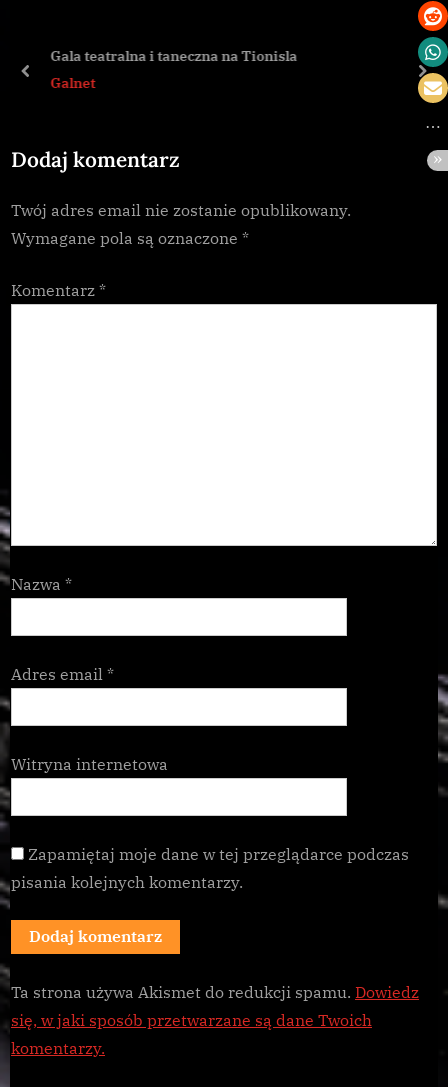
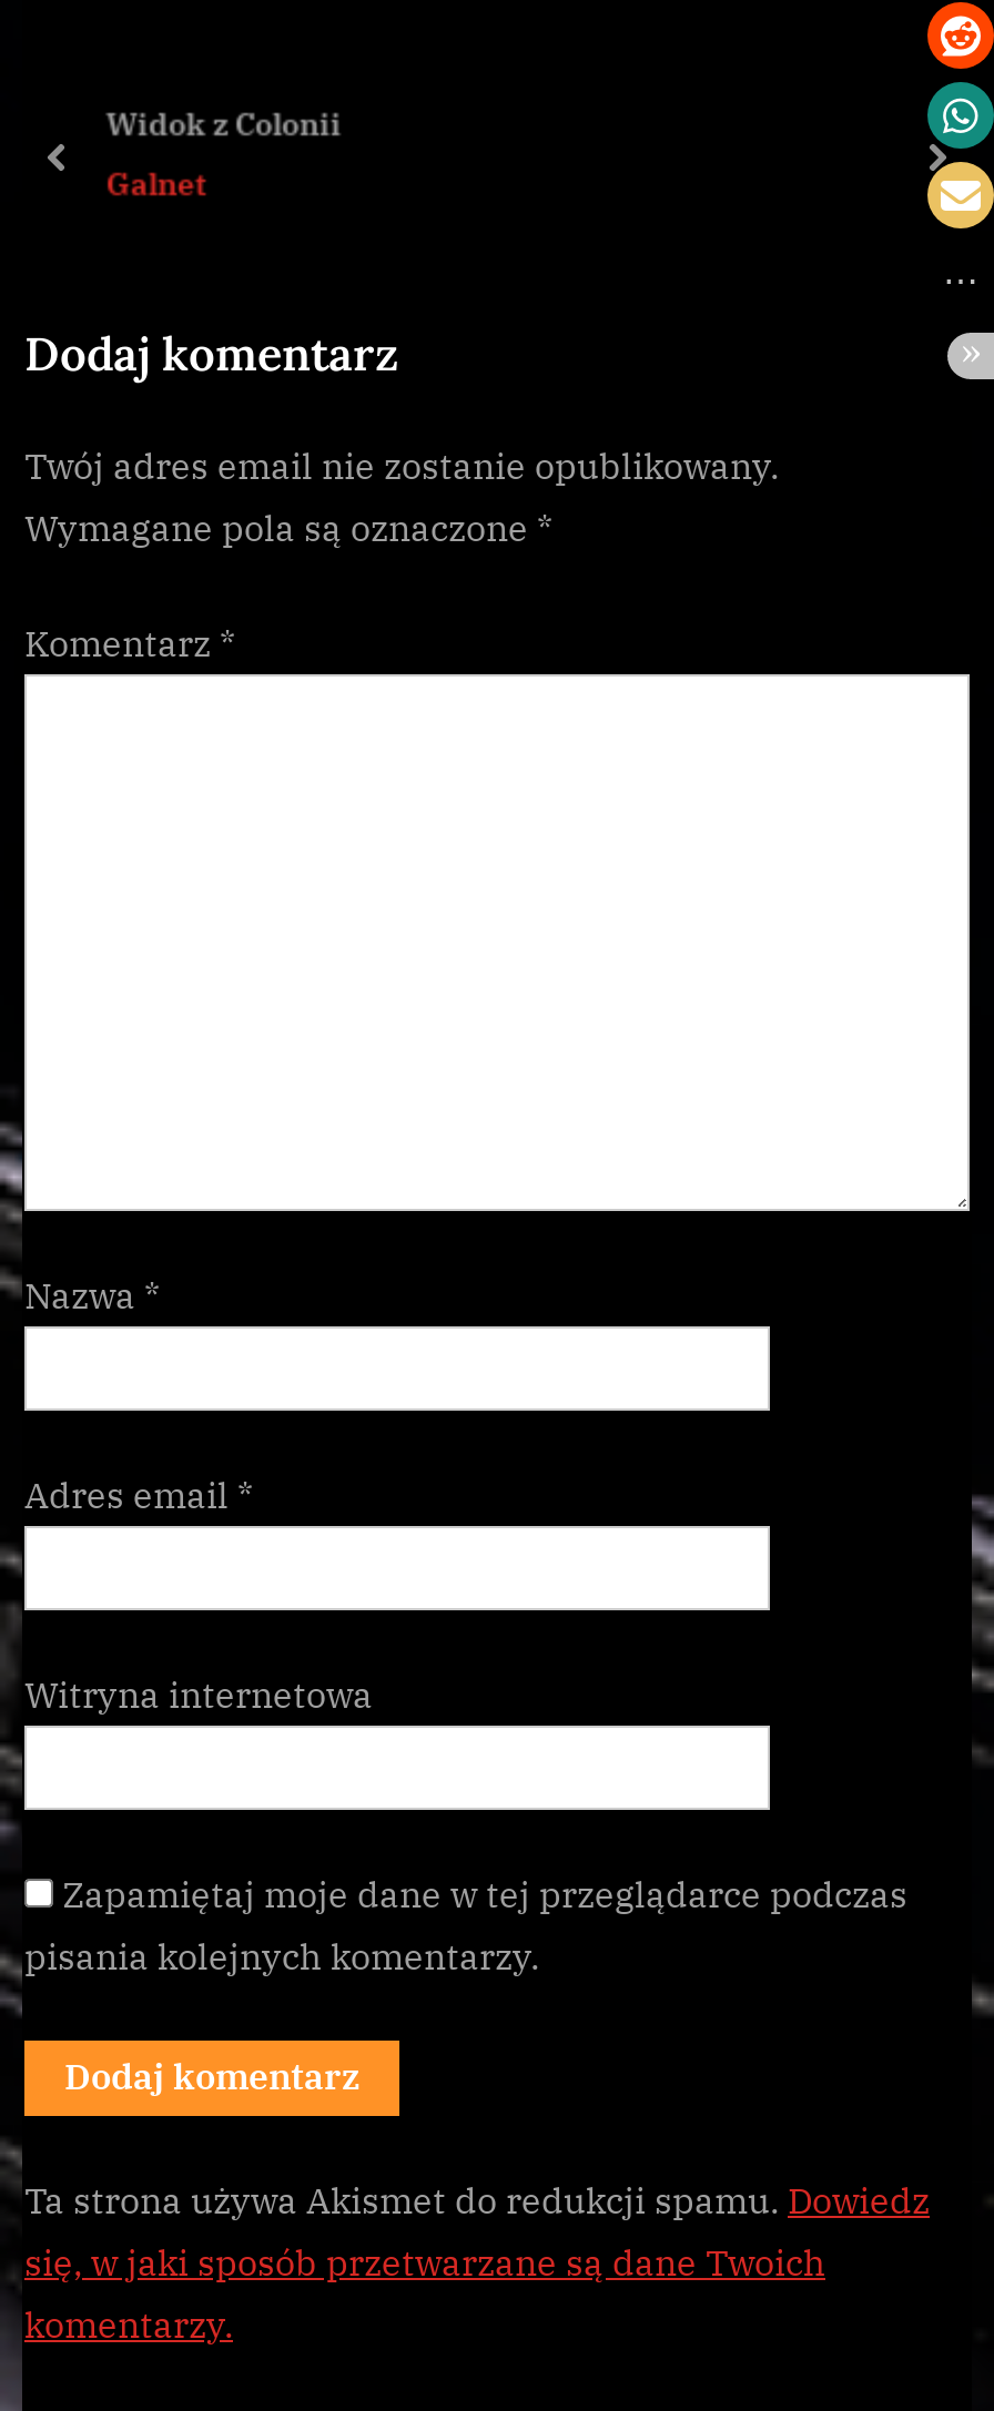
[47,46,294,65] Gala teatralna i taneczna na Tionisla -> [105,103,340,145] Widok z Colonii

